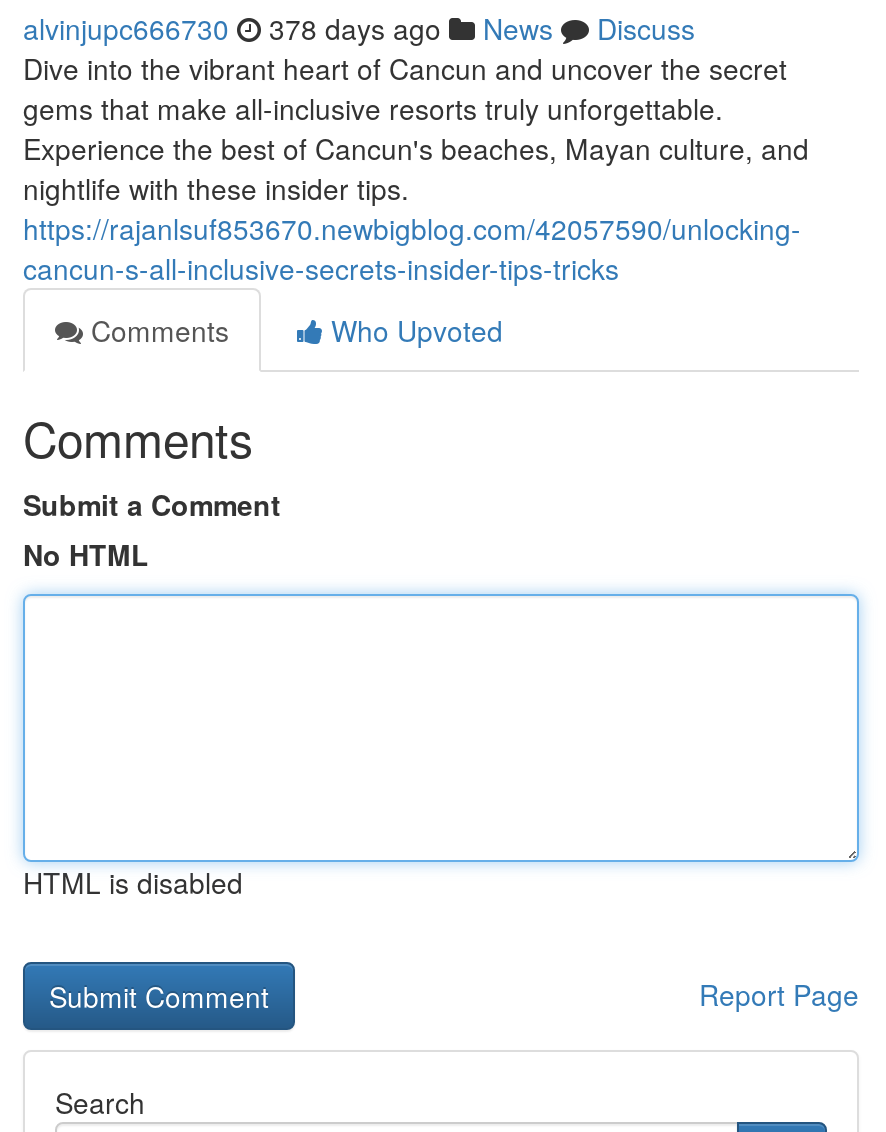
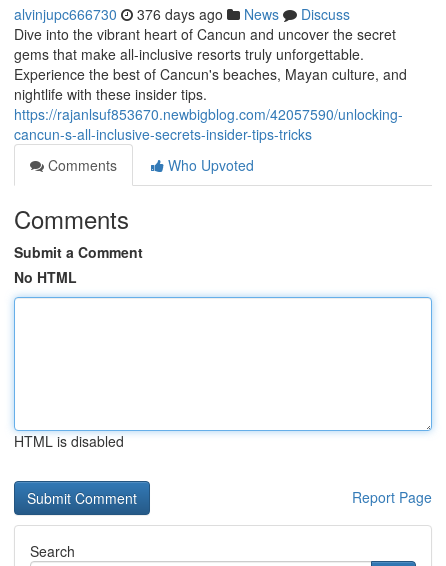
[23,8,695,48] alvinjupc666730 378 days ago News Discuss -> [14,4,350,24] alvinjupc666730 376 days ago News Discuss

